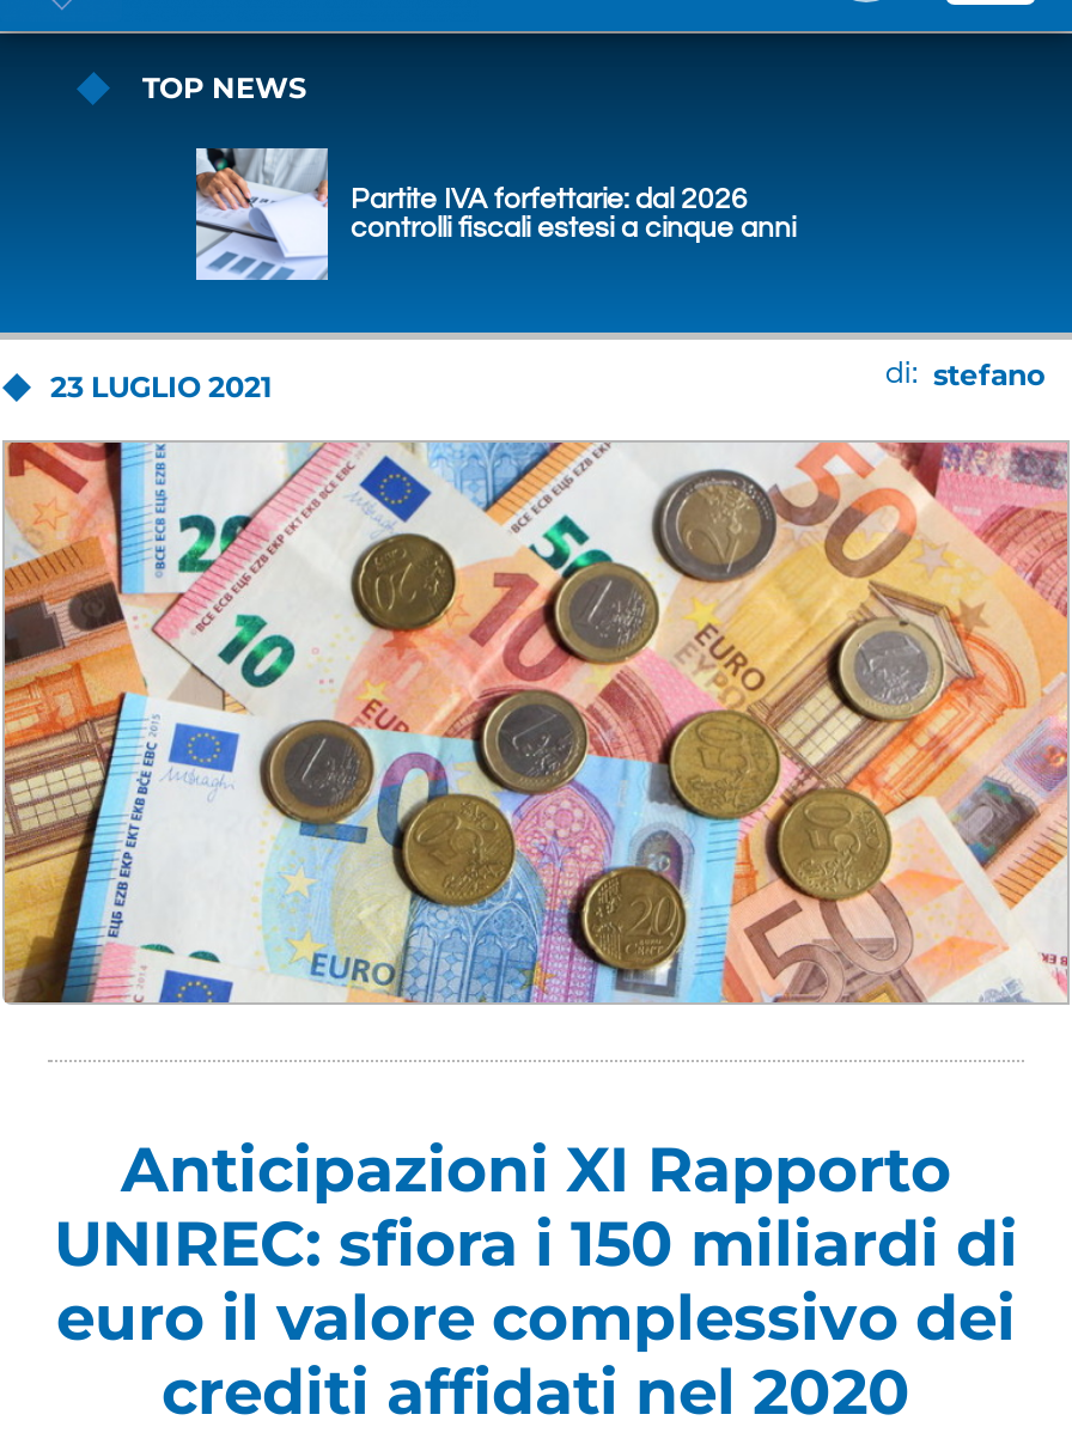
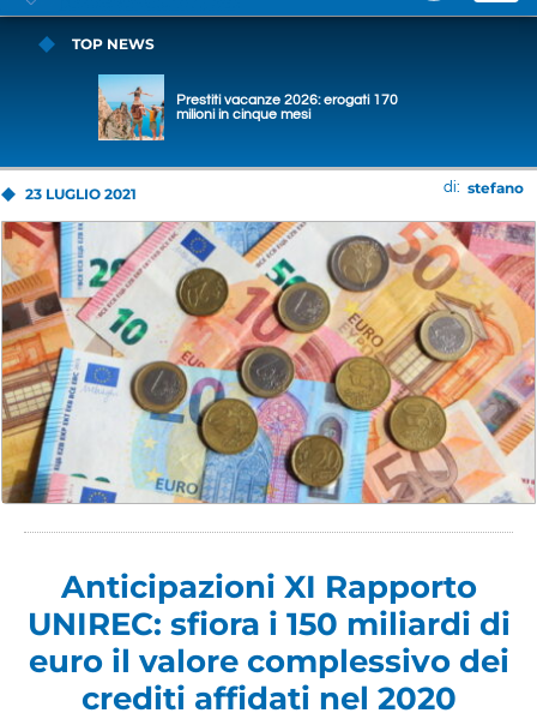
[194,146,796,280] [image] | Partite IVA forfettarie: dal 2026 | controlli fiscali estesi a cinque anni -> [97,73,397,142] [image] | Prestiti vacanze 2026: erogati 170 | milioni in cinque mesi

